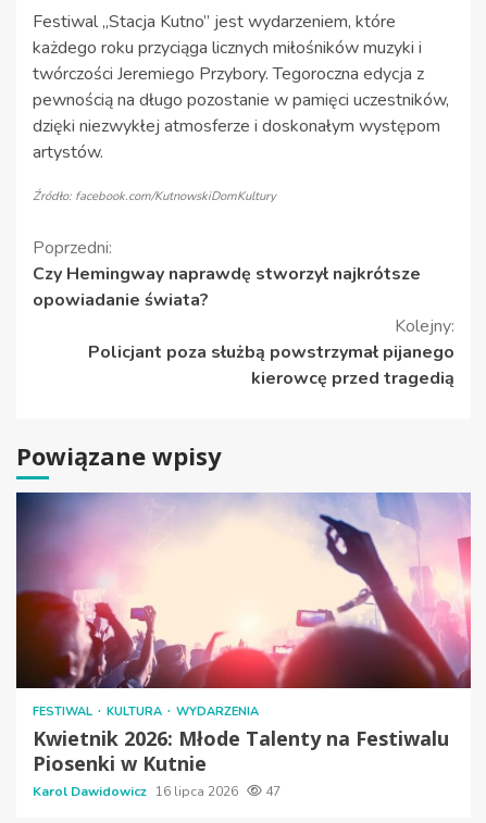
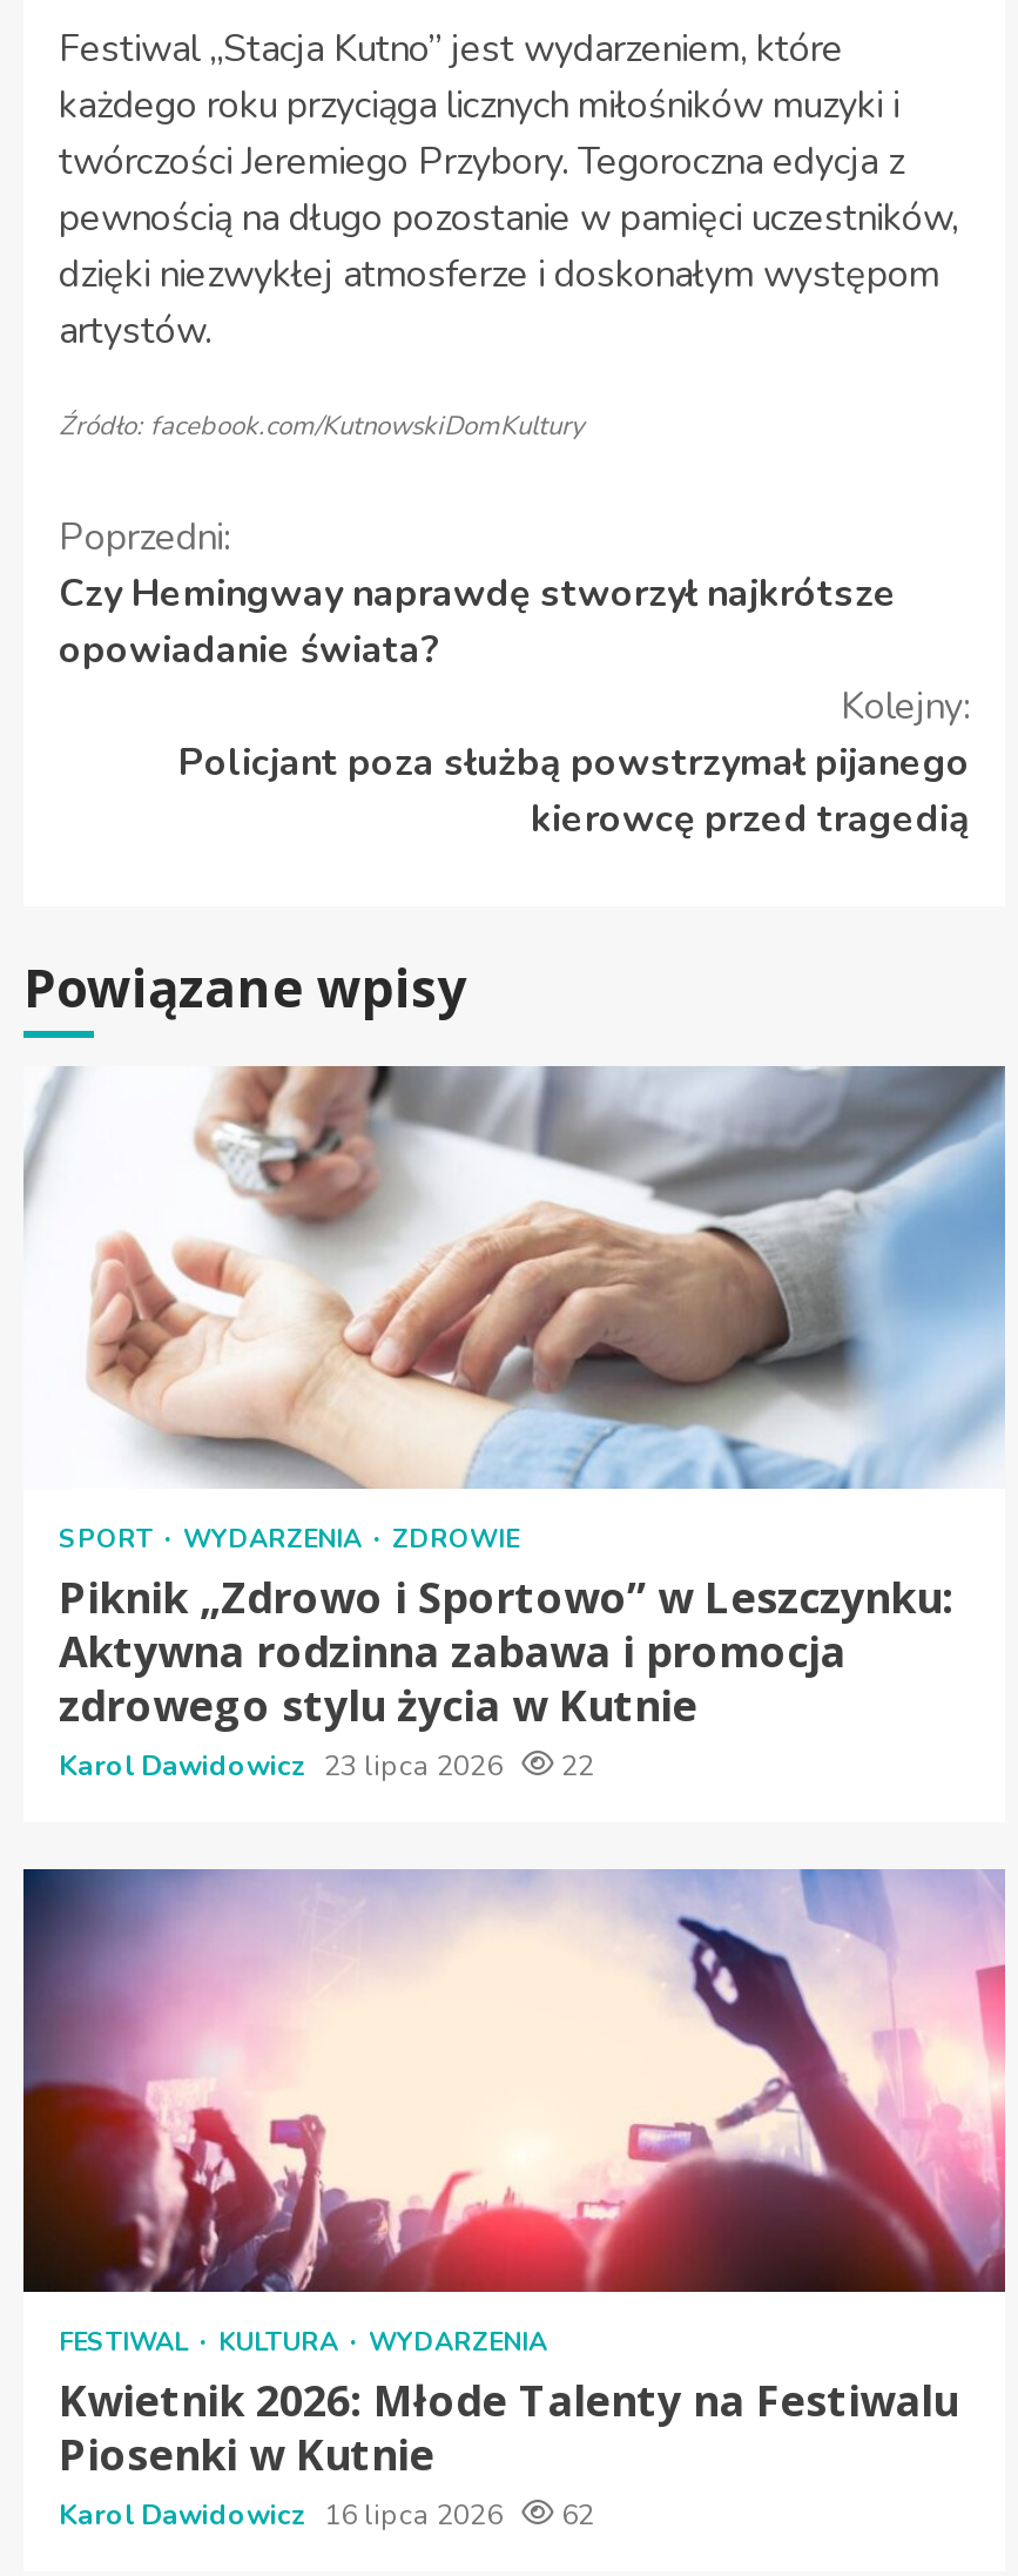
none -> [23,1064,1007,1785] [image] | SPORT | WYDARZENIA | ZDROWIE | Piknik „Zdrowo i Sportowo” w Leszczynku: | Aktywna rodzinna zabawa i promocja | zdrowego stylu życia w Kutnie | Karol Dawidowicz 23 lipca 2026 | 22
[33,783,281,800] Karol Dawidowicz 16 lipca 2026 47 -> [59,2496,594,2534] Karol Dawidowicz 16 lipca 2026 62

